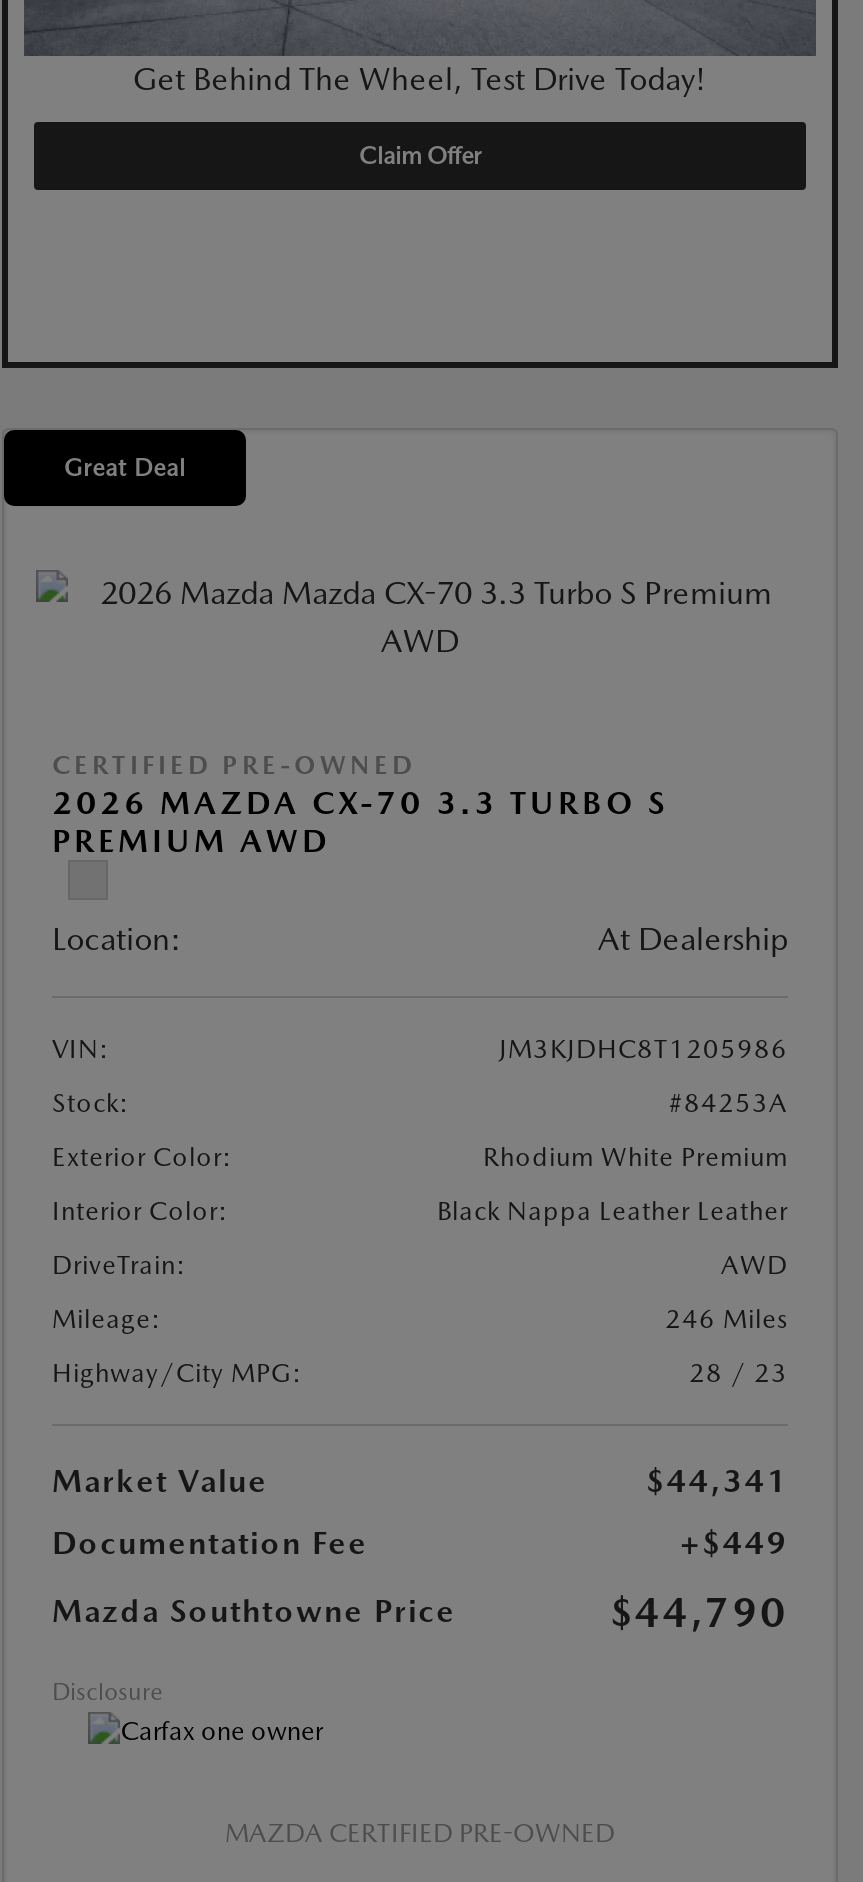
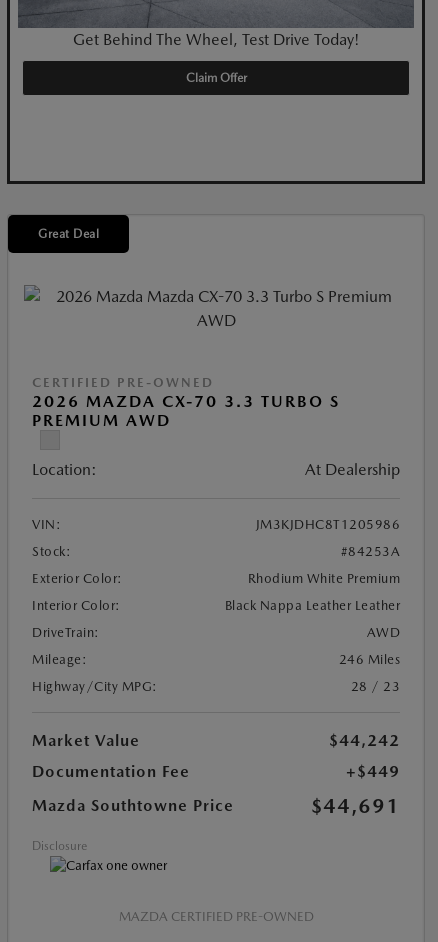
[646,1462,788,1500] $44,341 -> [329,731,400,750] $44,242
[610,1588,788,1636] $44,790 -> [311,794,400,818] $44,691

